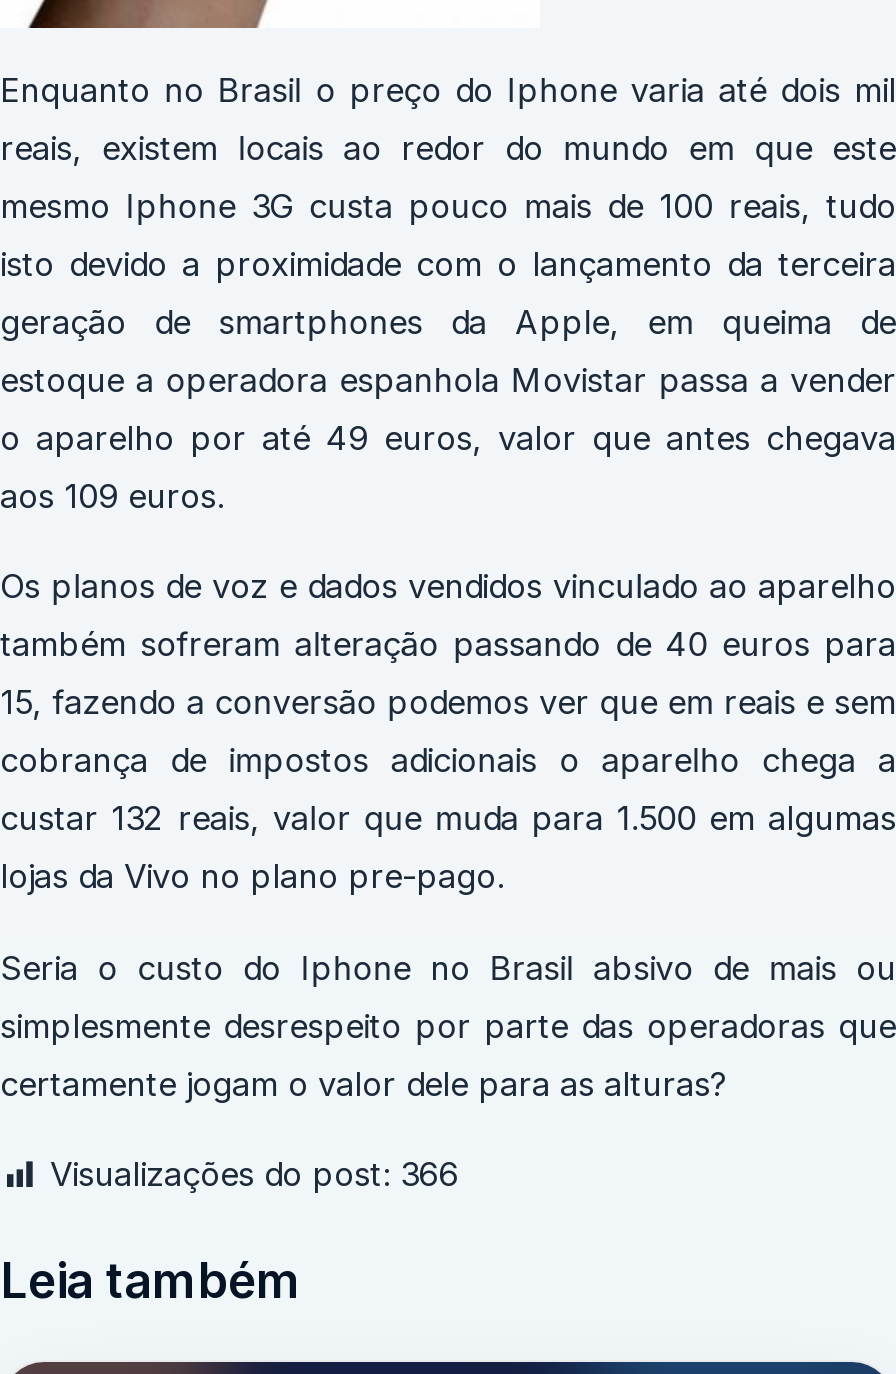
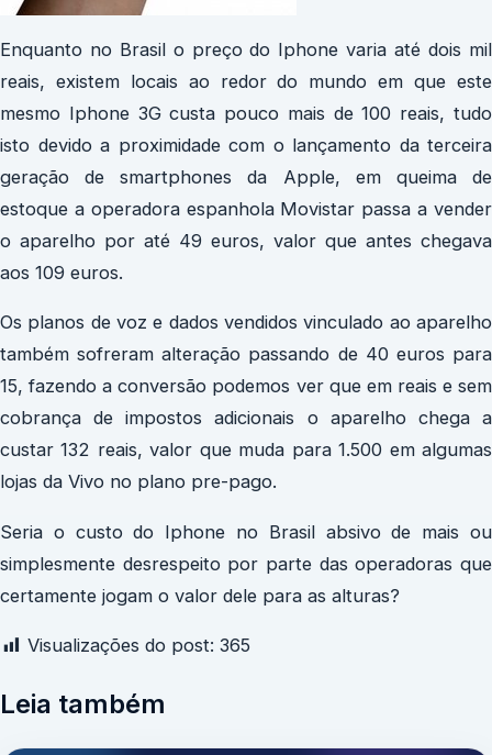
[50,1154,458,1194] Visualizações do post: 366 -> [27,634,250,656] Visualizações do post: 365

